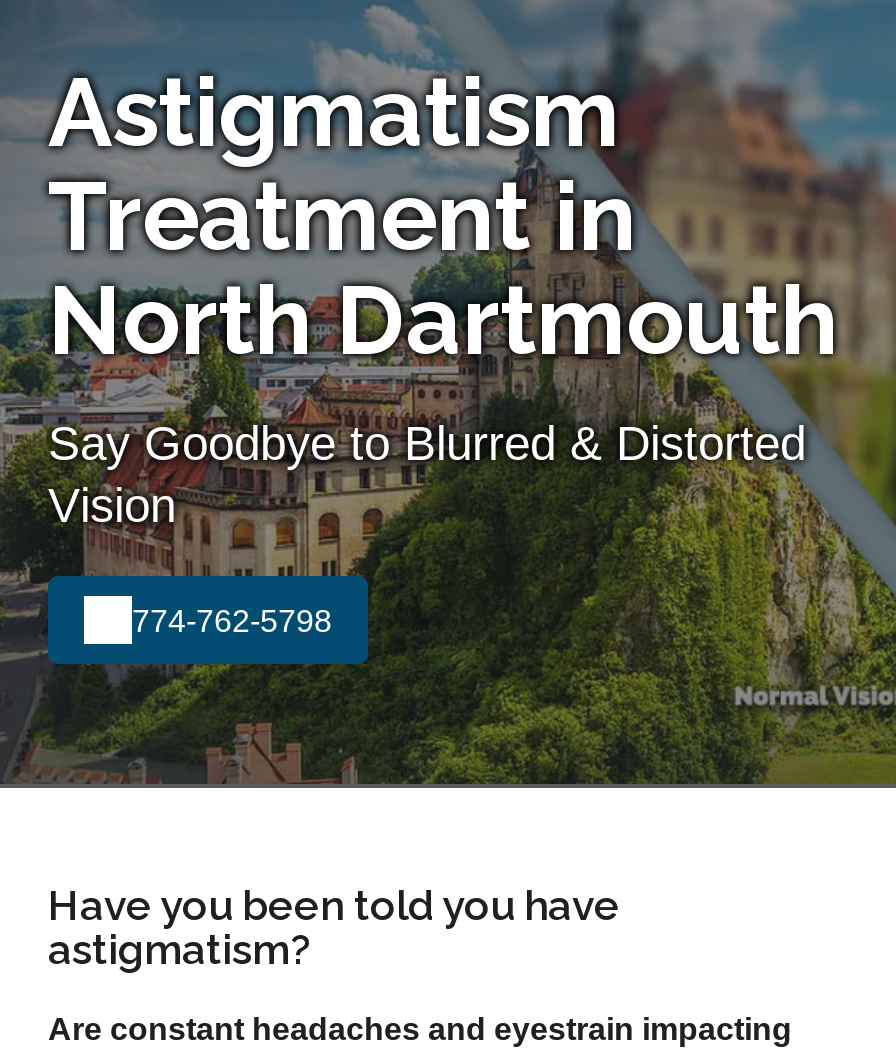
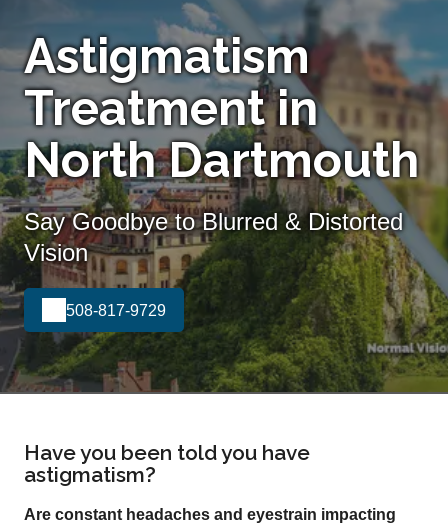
[132,603,332,637] 774-762-5798 -> [66,301,166,318] 508-817-9729

